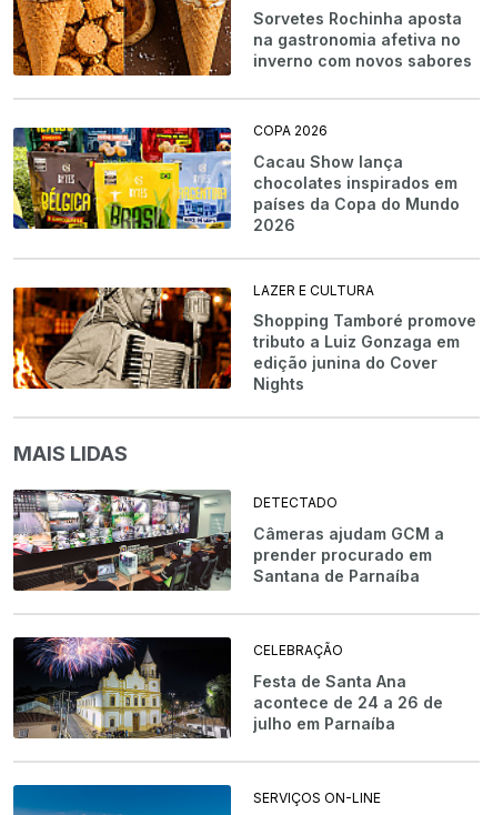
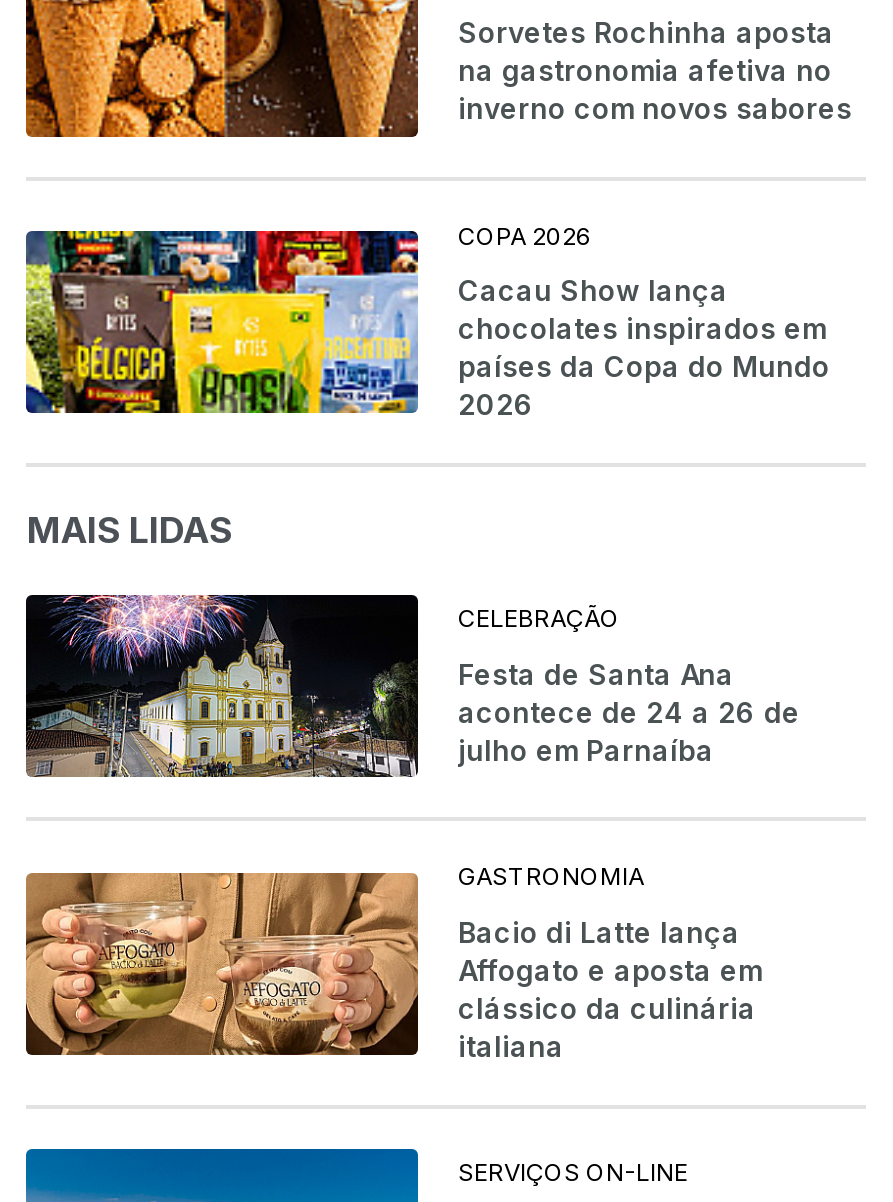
[12,282,476,393] [image] | LAZER E CULTURA | Shopping Tamboré promove | tributo a Luiz Gonzaga em | edição junina do Cover | Nights -> none
[12,489,444,592] [image] | DETECTADO | Câmeras ajudam GCM a | prender procurado em | Santana de Parnaíba -> none
moved [12,635,443,741] -> [24,590,800,780]: [image] | CELEBRAÇÃO | Festa de Santa Ana | acontece de 24 a 26 de | julho em Parnaíba
none -> [24,861,762,1064] [image] | GASTRONOMIA | Bacio di Latte lança | Affogato e aposta em | clássico da culinária | italiana

